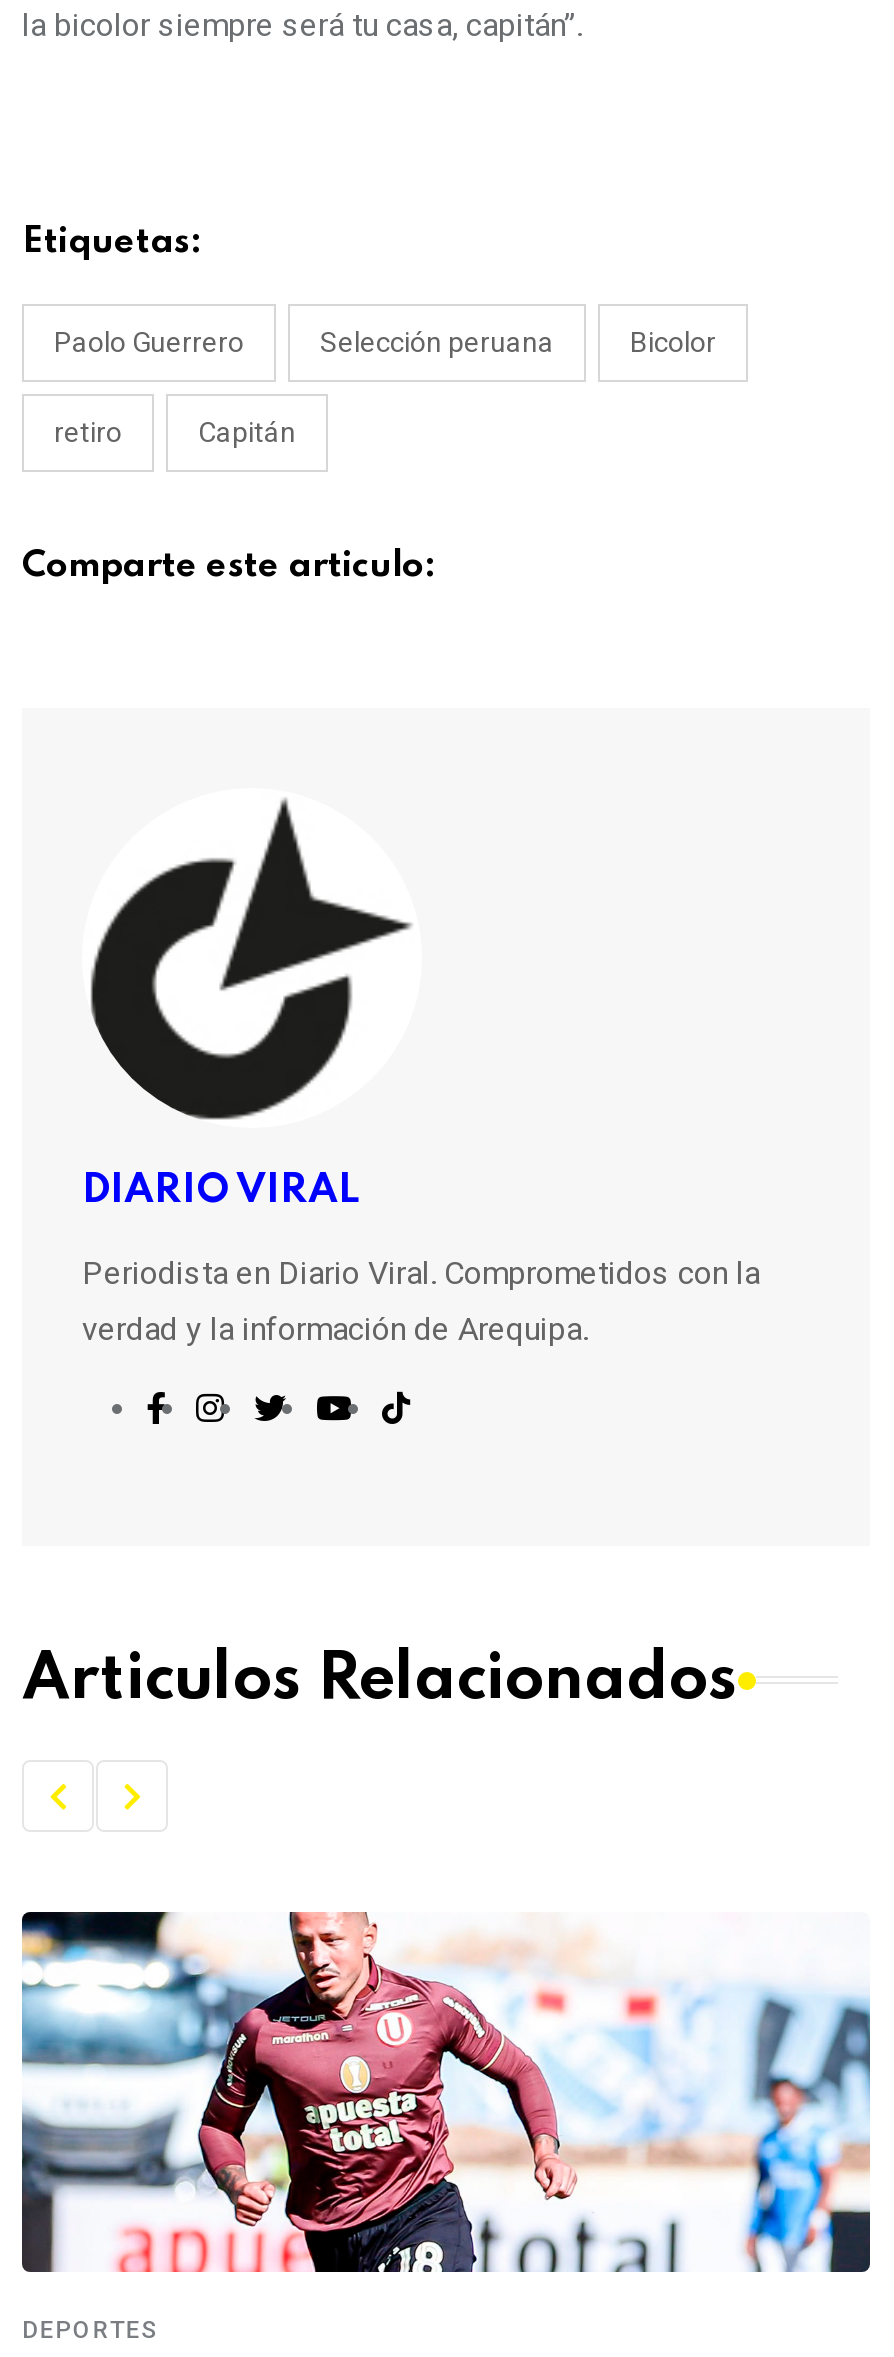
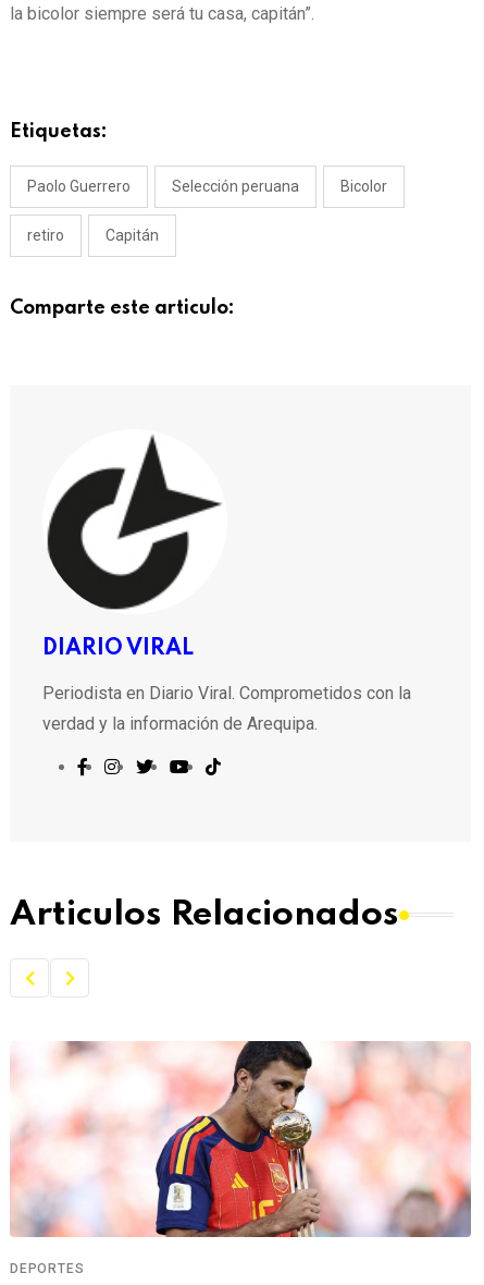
[20,1910,872,2274] [image] -> [10,1040,472,1238] [image]

